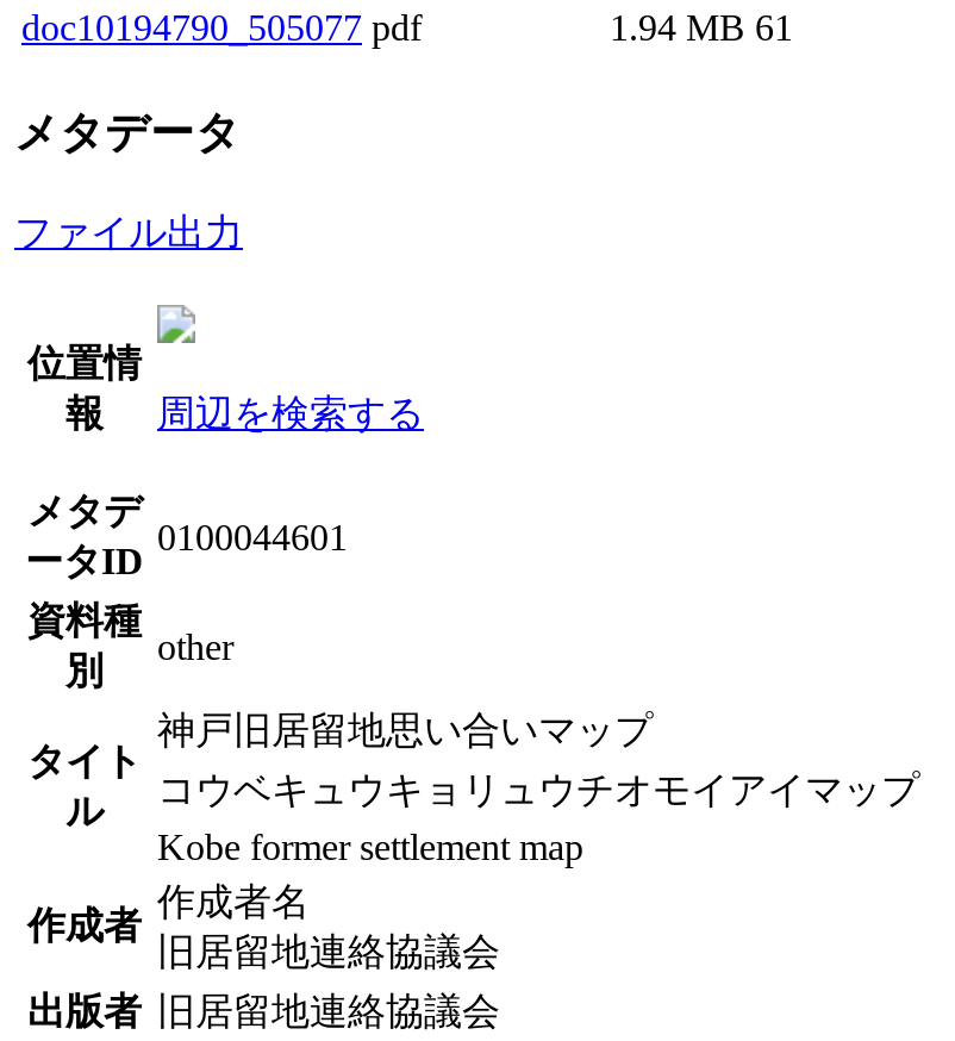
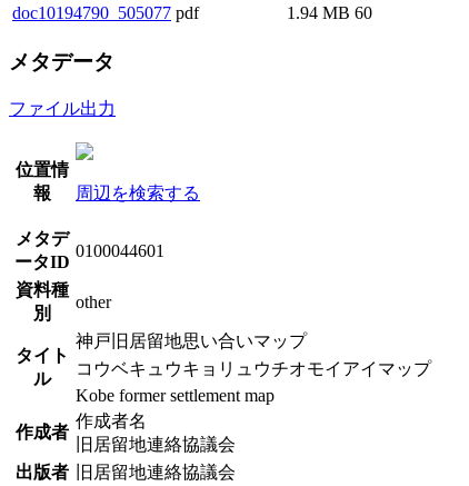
[610,8,793,49] 1.94 MB 61 -> [287,4,372,23] 1.94 MB 60

